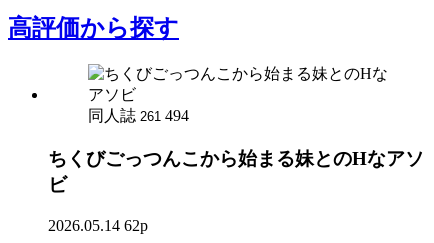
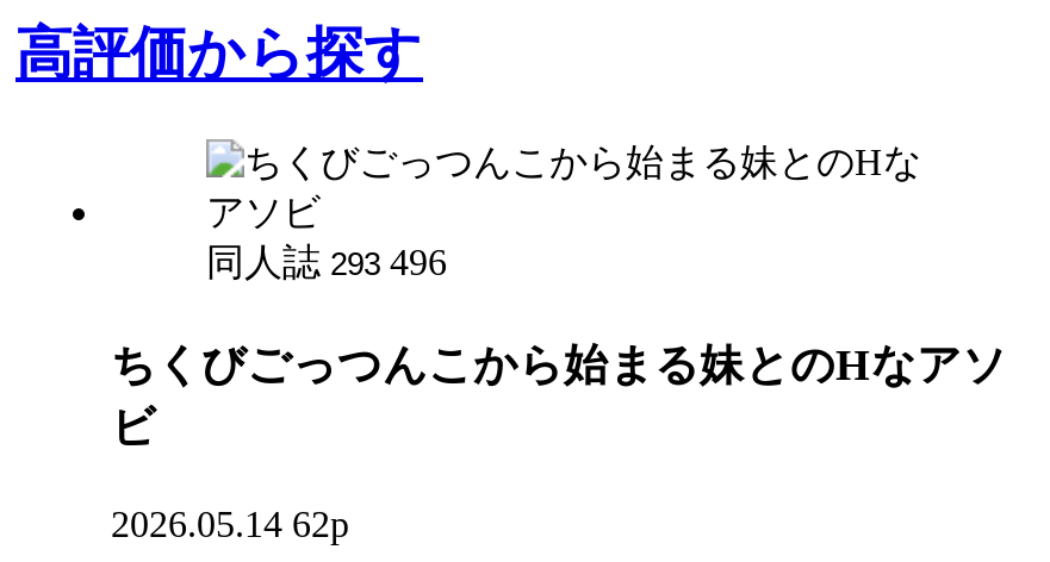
[88,107,189,124] 同人誌 261 494 -> [206,242,447,283] 同人誌 293 496

